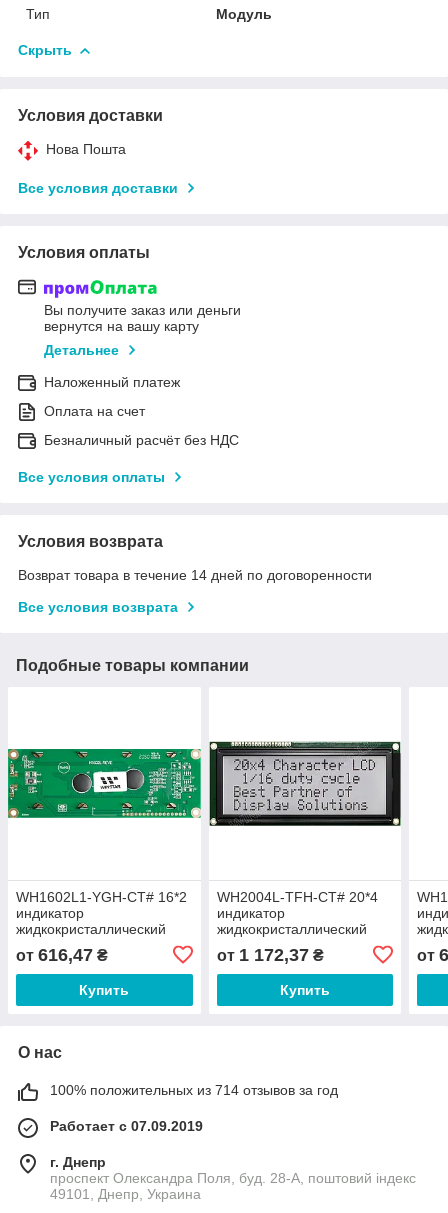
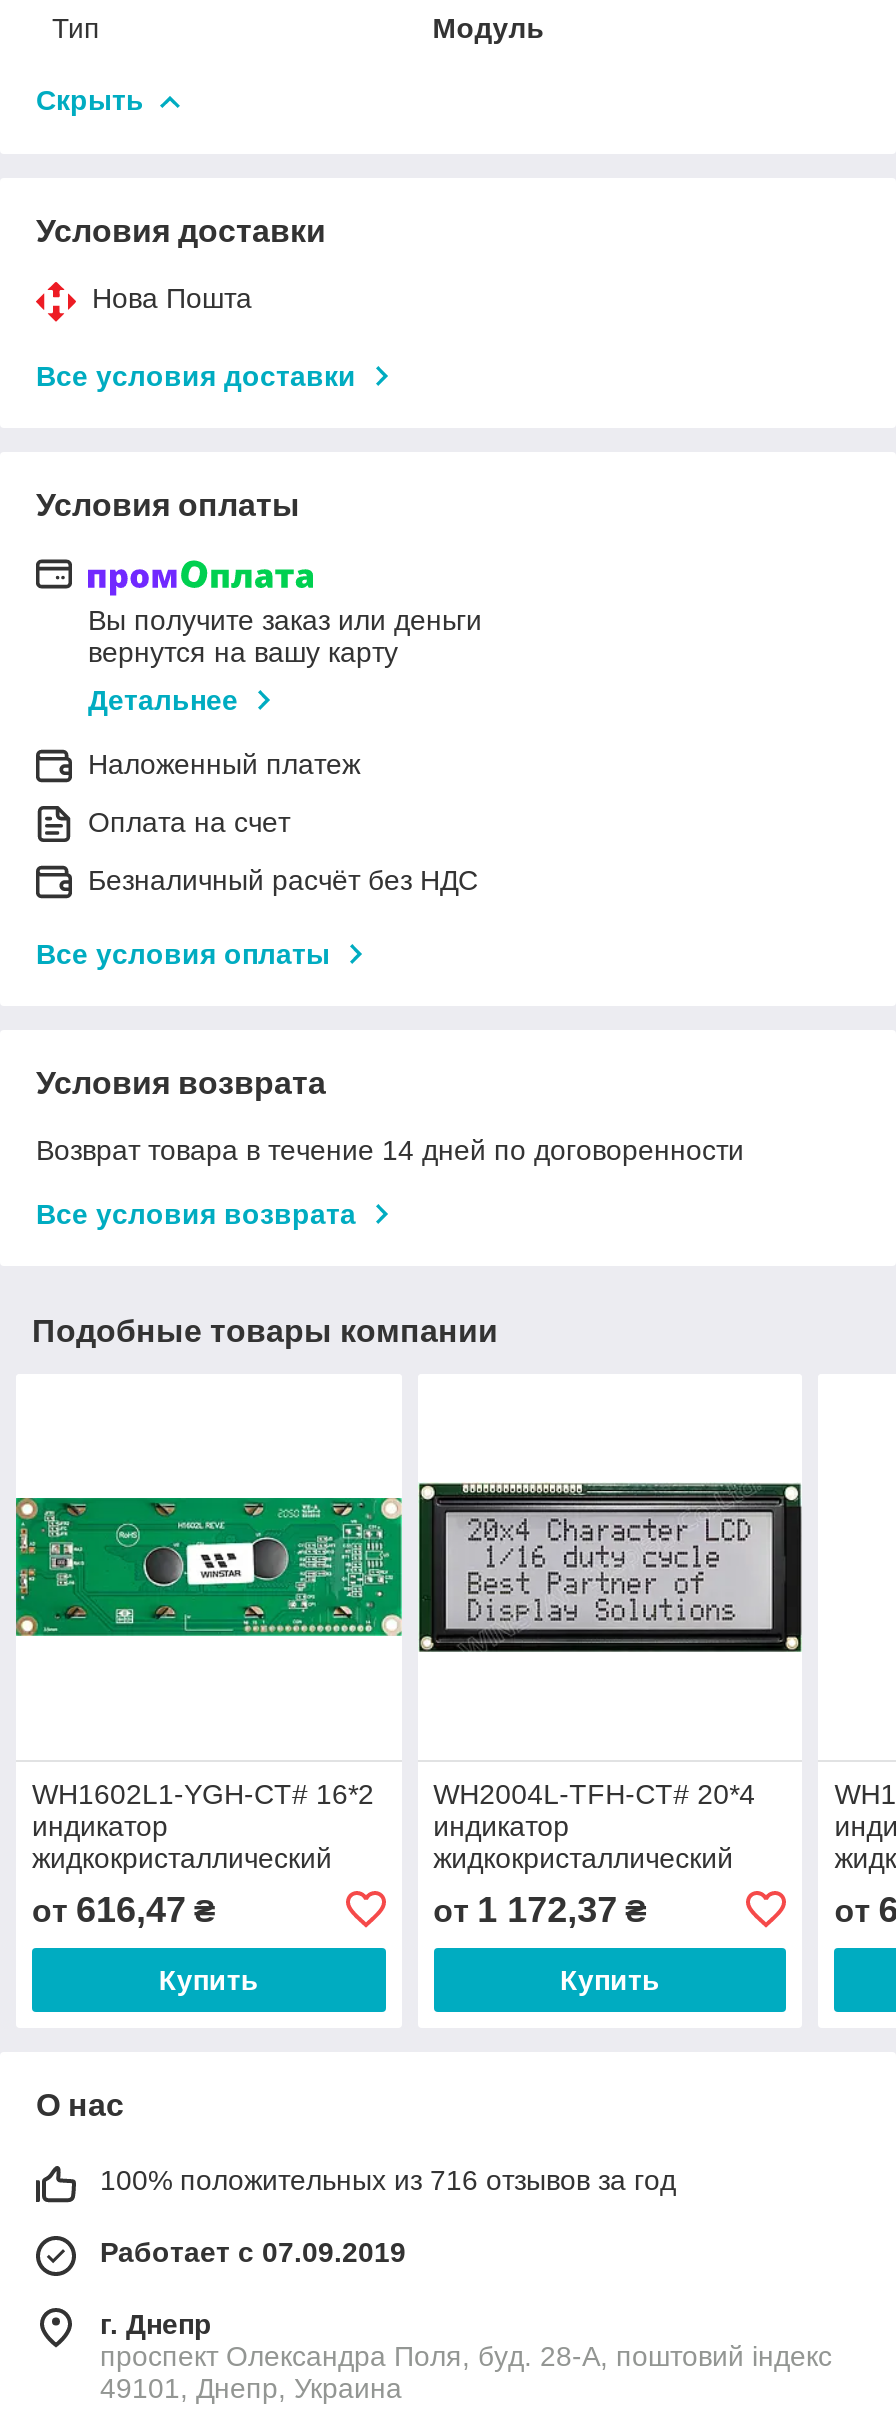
[50,1082,338,1098] 100% положительных из 714 отзывов за год -> [100,2164,676,2196] 100% положительных из 716 отзывов за год

